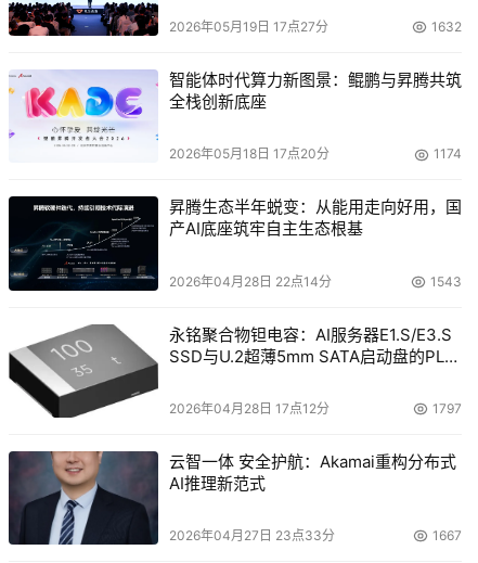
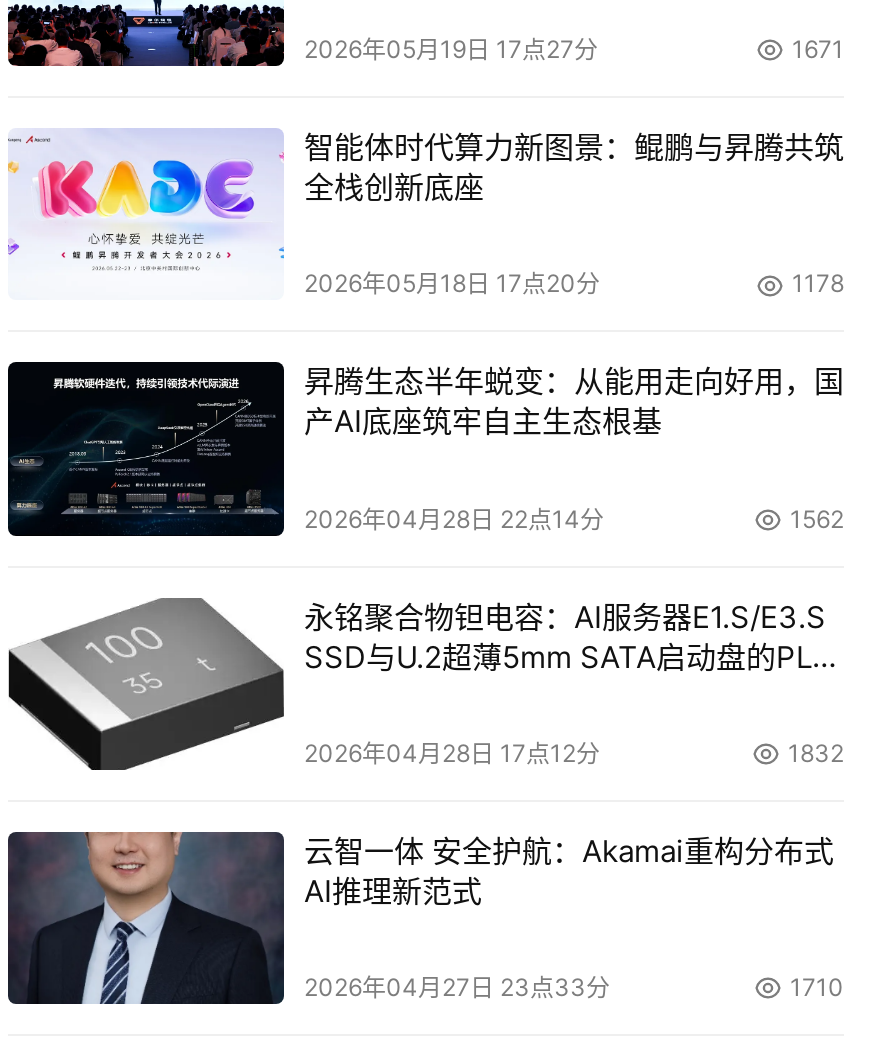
[431,19,462,35] 1632 -> [792,34,844,64] 1671
[434,146,462,162] 1174 -> [792,269,844,299] 1178
[430,273,462,289] 1543 -> [790,503,844,533] 1562
[432,400,462,416] 1797 -> [788,738,844,768] 1832
[432,527,462,543] 1667 -> [790,972,844,1002] 1710

